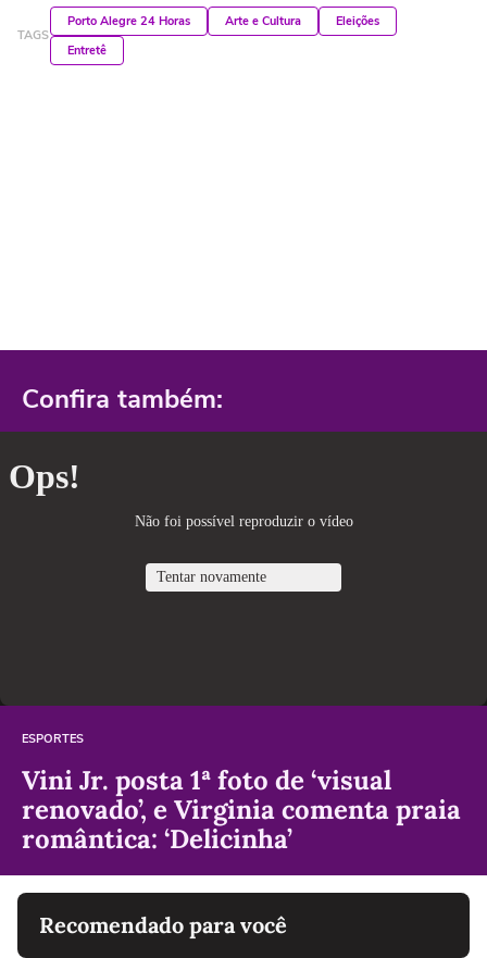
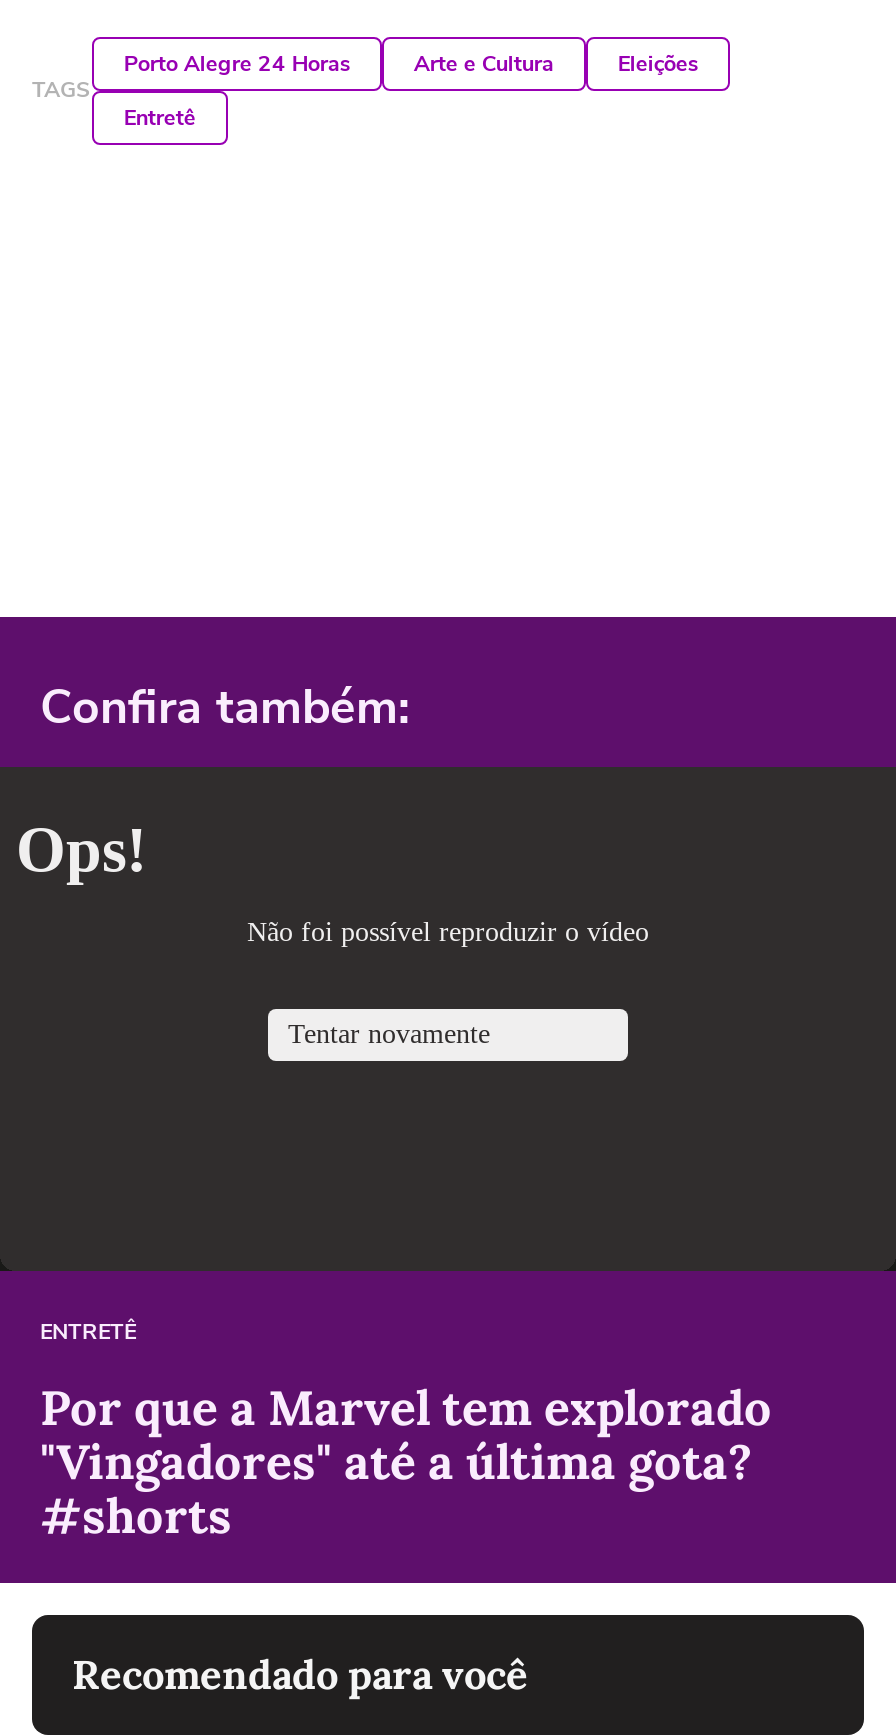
[22,731,84,747] ESPORTES -> [40,1318,136,1348] ENTRETÊ
[22,764,461,856] Vini Jr. posta 1ª foto de ‘visual | renovado’, e Virginia comenta praia | romântica: ‘Delicinha’ -> [40,1378,772,1548] Por que a Marvel tem explorado | "Vingadores" até a última gota? | #shorts

